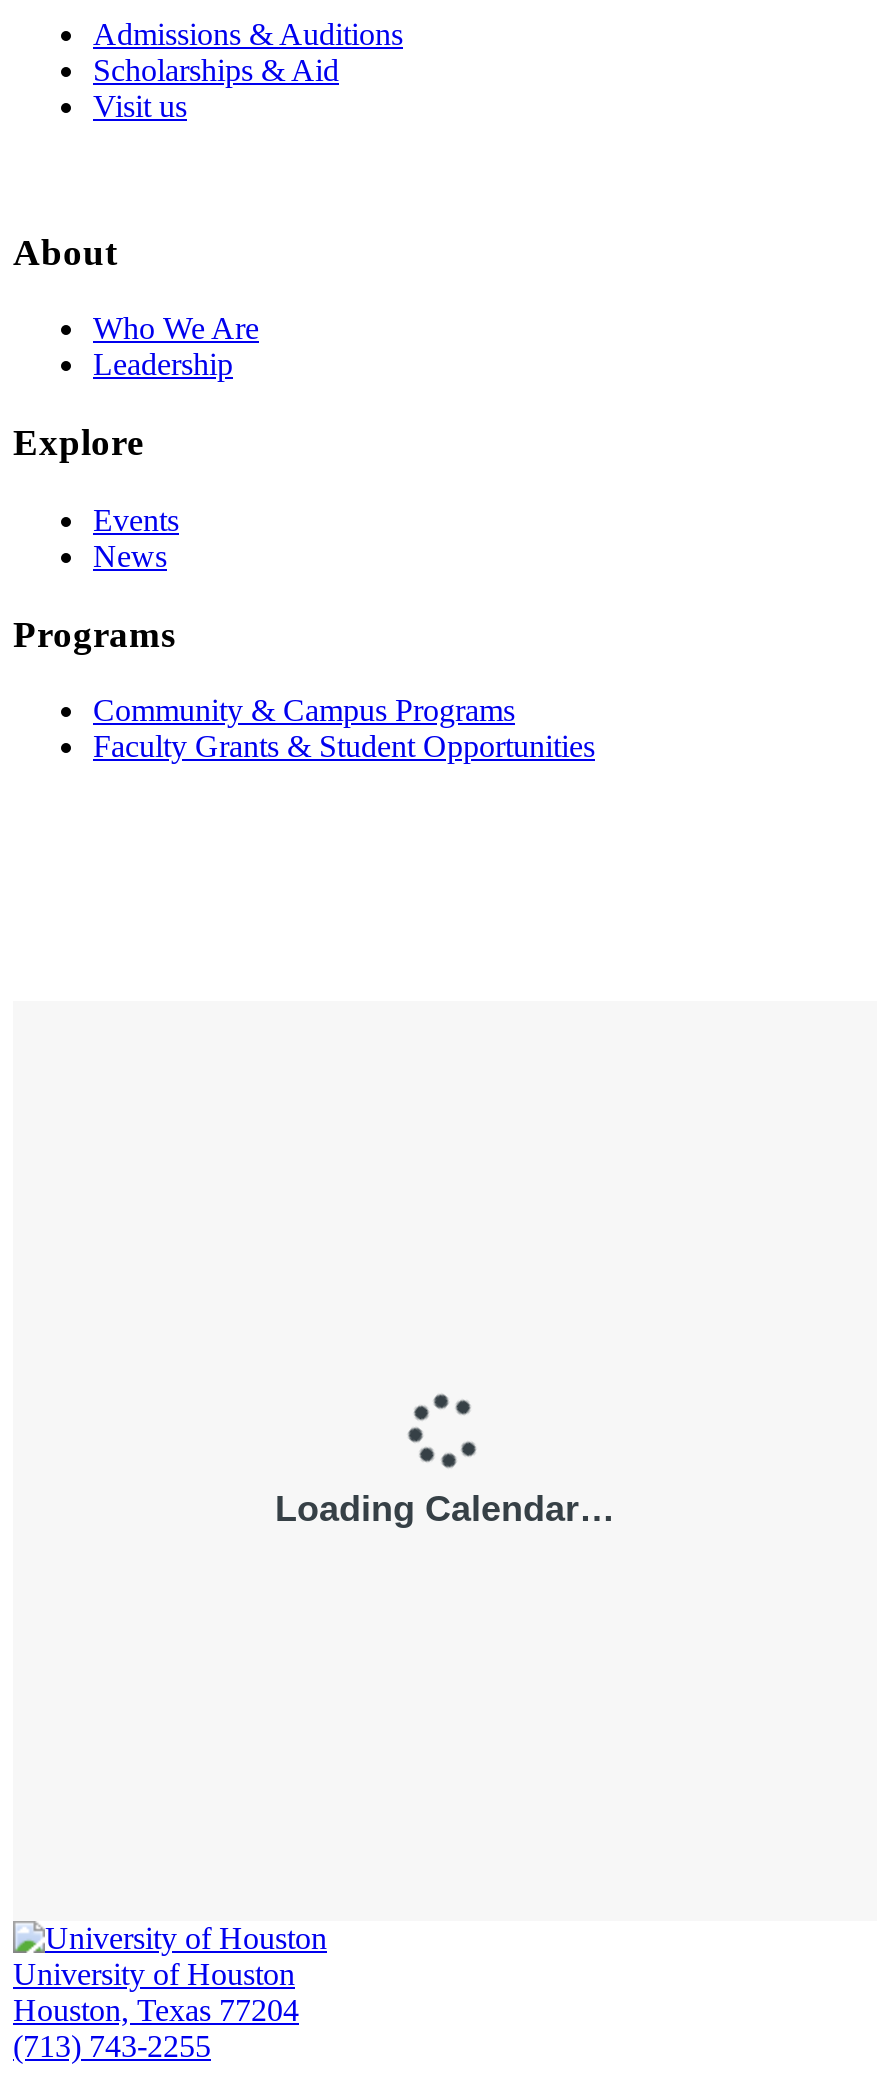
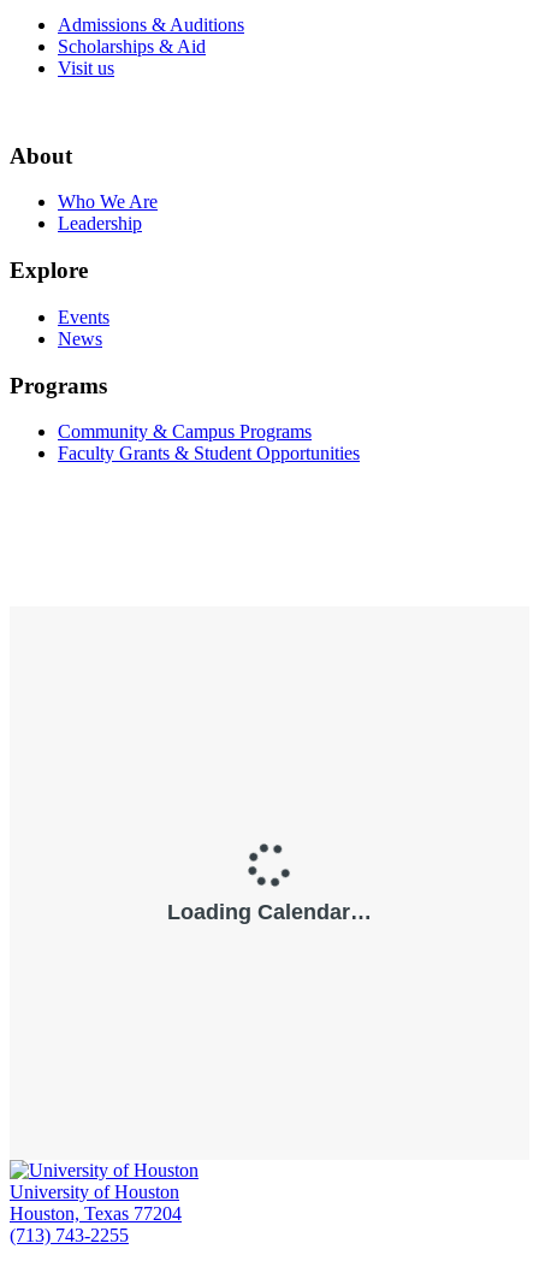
[407,1393,479,1469] [image] -> [248,843,291,887] [image]

